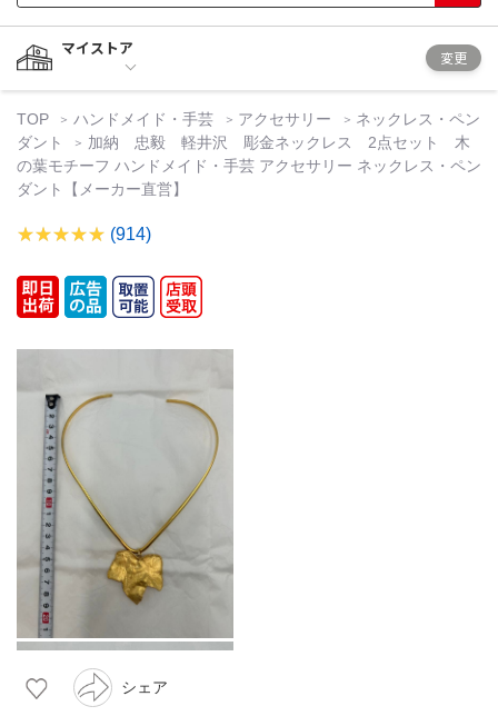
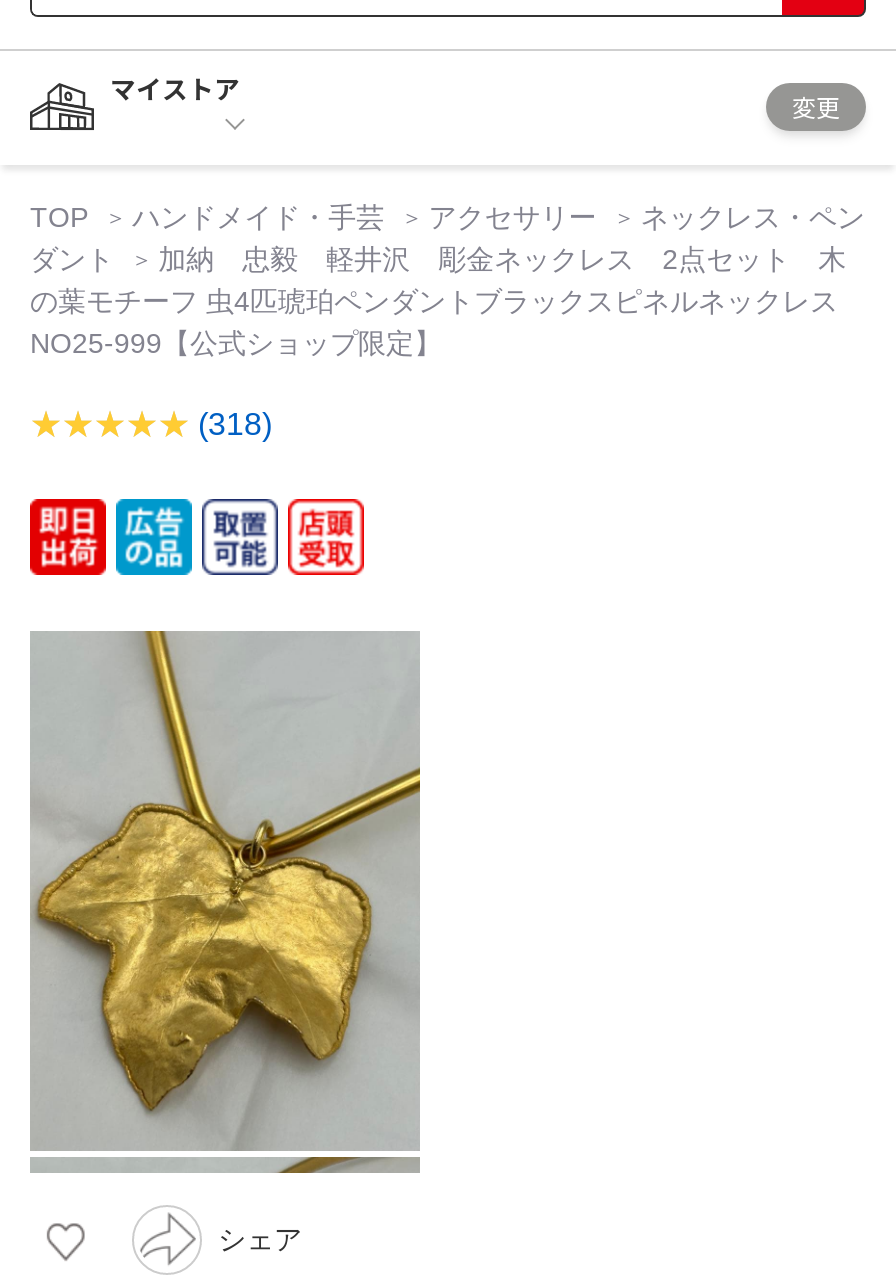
[17,157,481,198] の葉モチーフ ハンドメイド・手芸 アクセサリー ネックレス・ペン | ダント【メーカー直営】 -> [30,285,838,359] の葉モチーフ 虫4匹琥珀ペンダントブラックスピネルネックレス | NO25-999【公式ショップ限定】
[110,224,151,243] (914) -> [198,407,272,441] (318)
[18,350,233,649] [image] -> [32,631,422,1173] [image]

